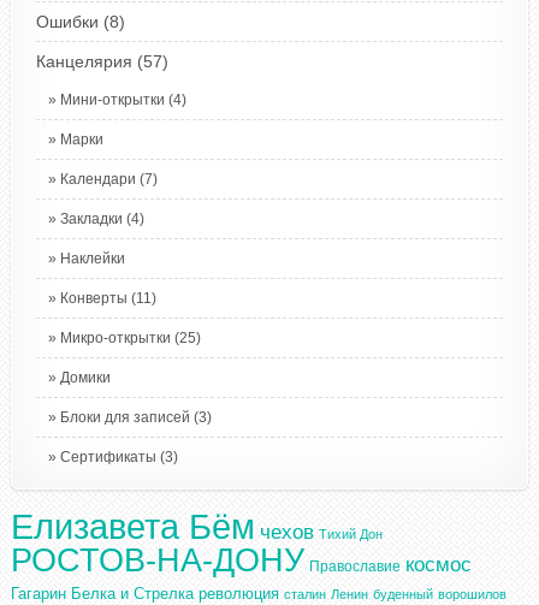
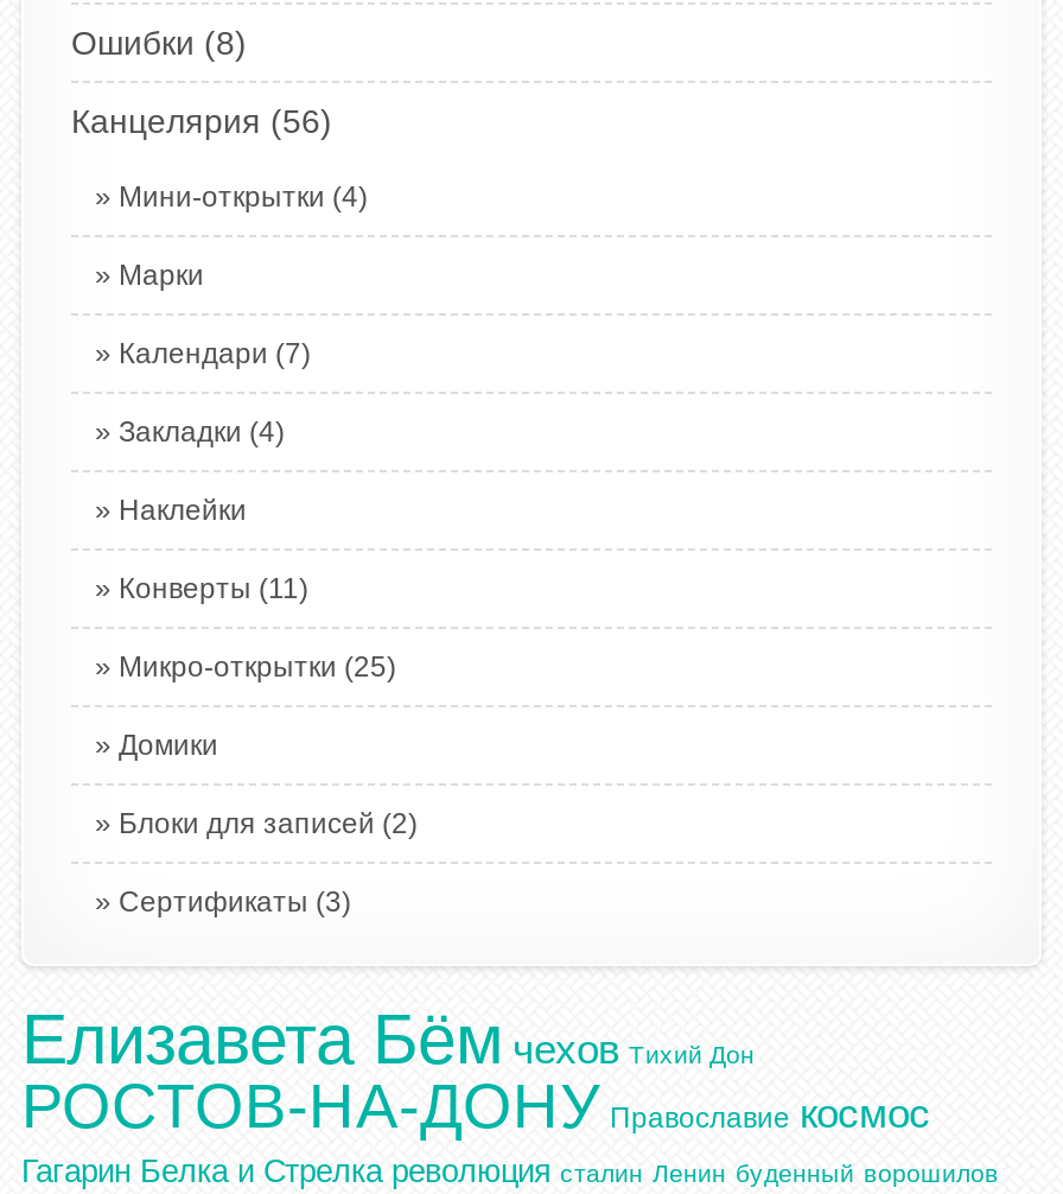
[36,51,168,71] Канцелярия (57) -> [71,102,332,140] Канцелярия (56)
[60,409,212,426] Блоки для записей (3) -> [119,807,418,840] Блоки для записей (2)

